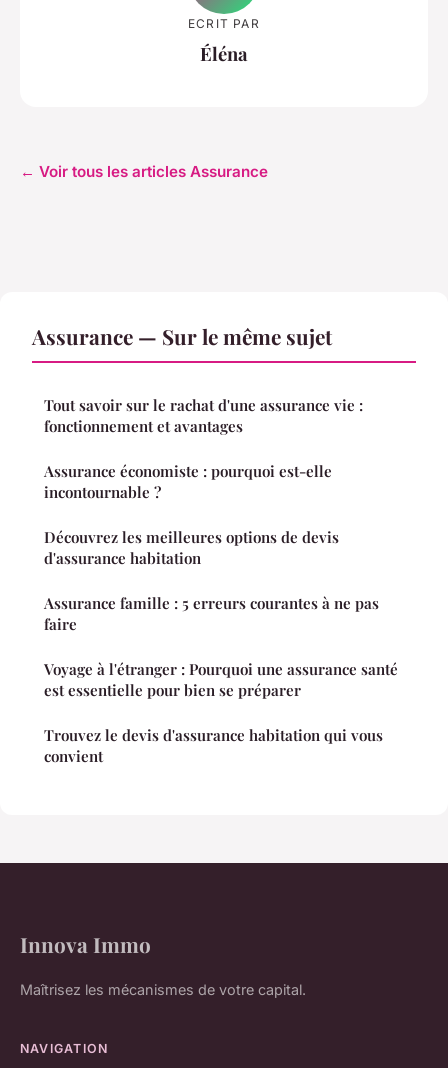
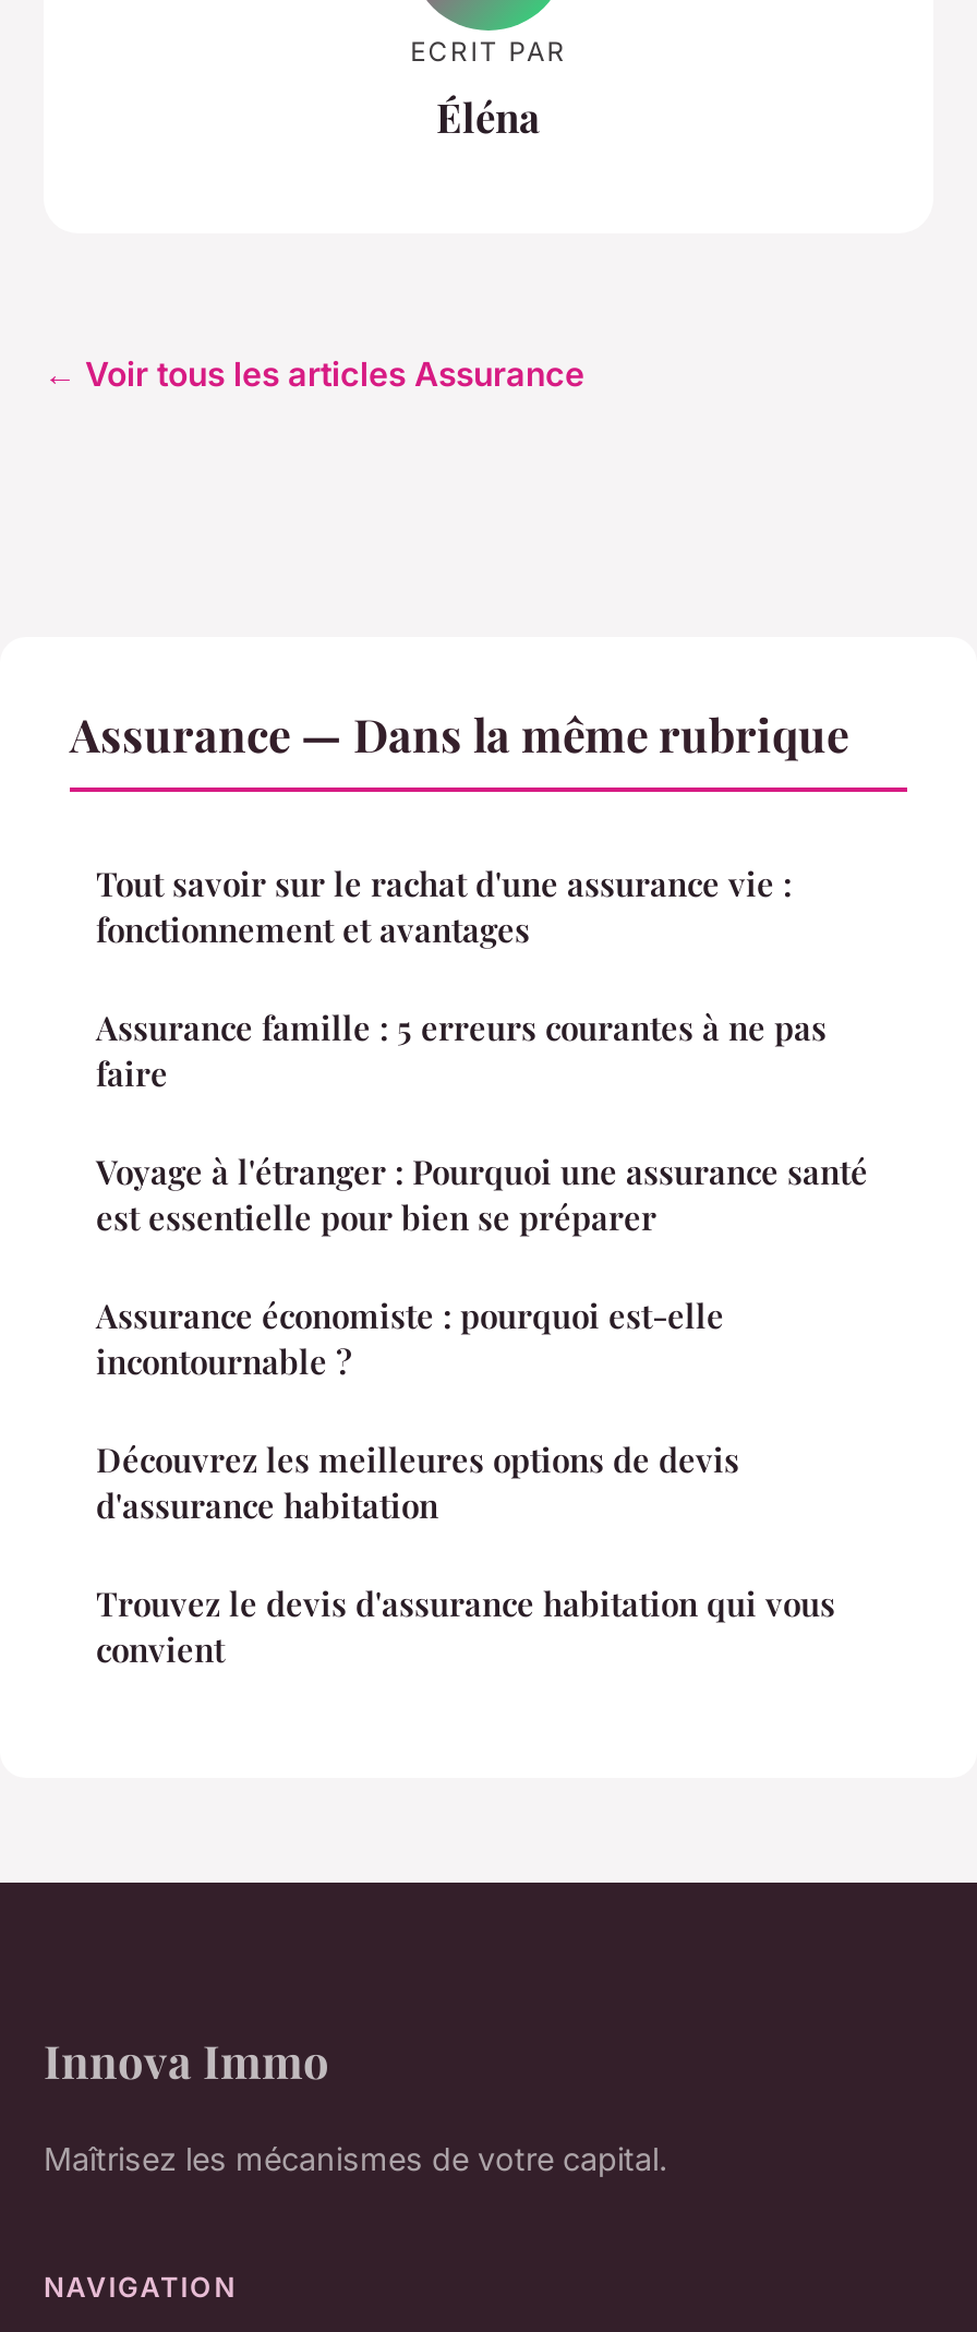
[32,322,332,350] Assurance — Sur le même sujet -> [70,703,848,764] Assurance — Dans la même rubrique
moved [44,461,339,568] -> [96,1294,739,1527]: Assurance économiste : pourquoi est-elle | incontournable ? | Découvrez les meilleures options de devis | d'assurance habitation
moved [44,593,398,700] -> [96,1006,868,1239]: Assurance famille : 5 erreurs courantes à ne pas | faire | Voyage à l'étranger : Pourquoi une assurance santé | est essentielle pour bien se préparer

